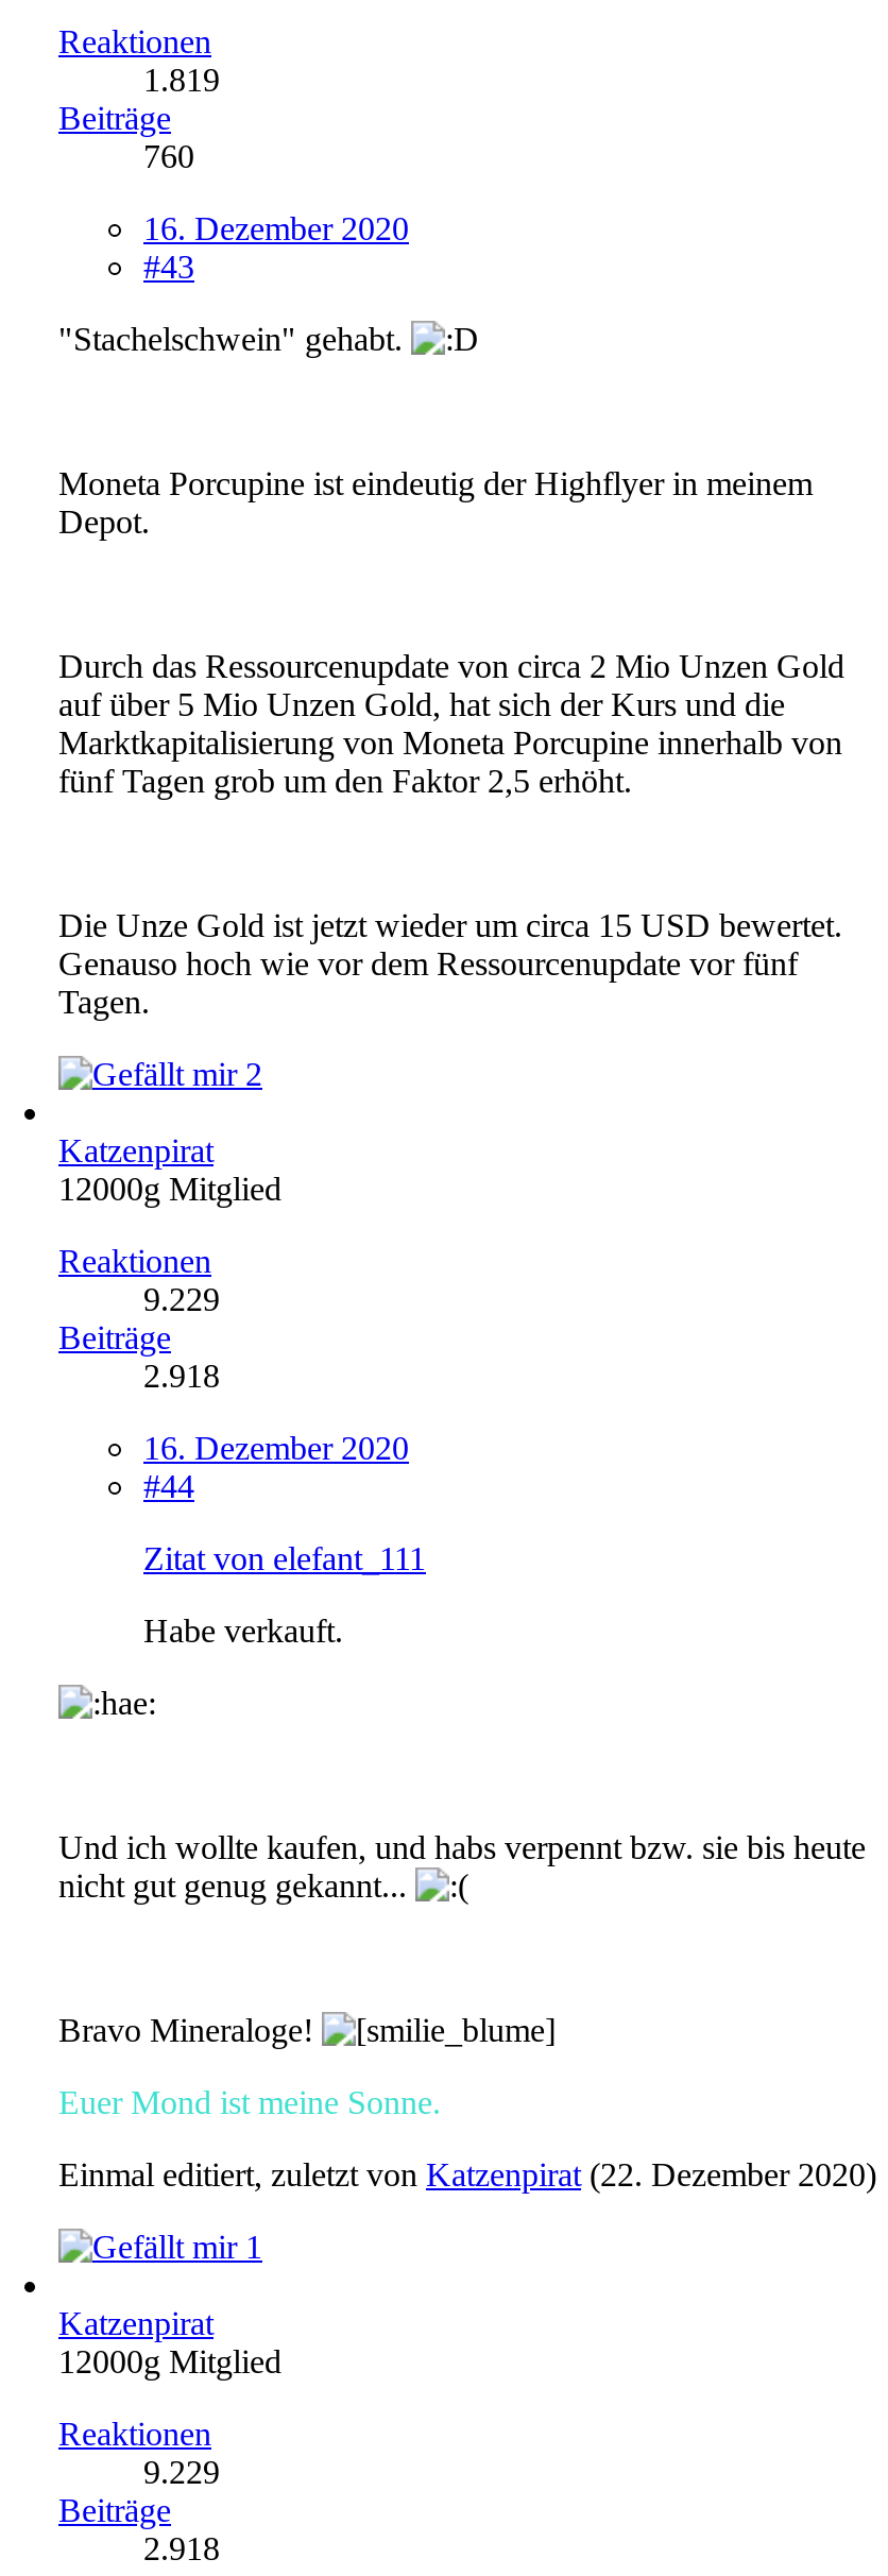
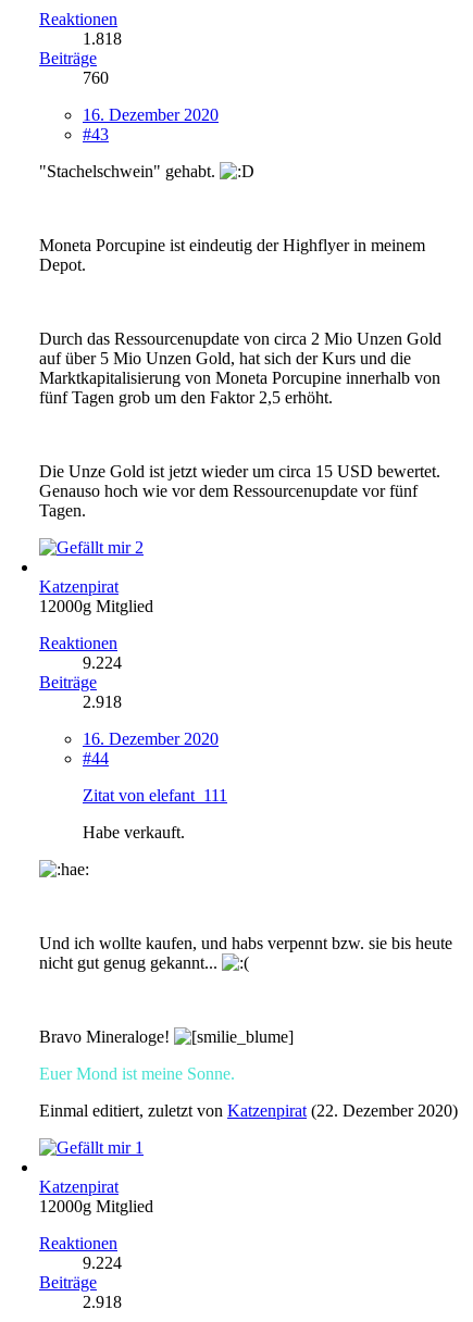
[143,62,220,98] 1.819 -> [83,29,122,48] 1.818
[143,1281,220,1317] 9.229 -> [83,653,122,672] 9.224
[143,2454,220,2490] 9.229 -> [83,1254,122,1272] 9.224

